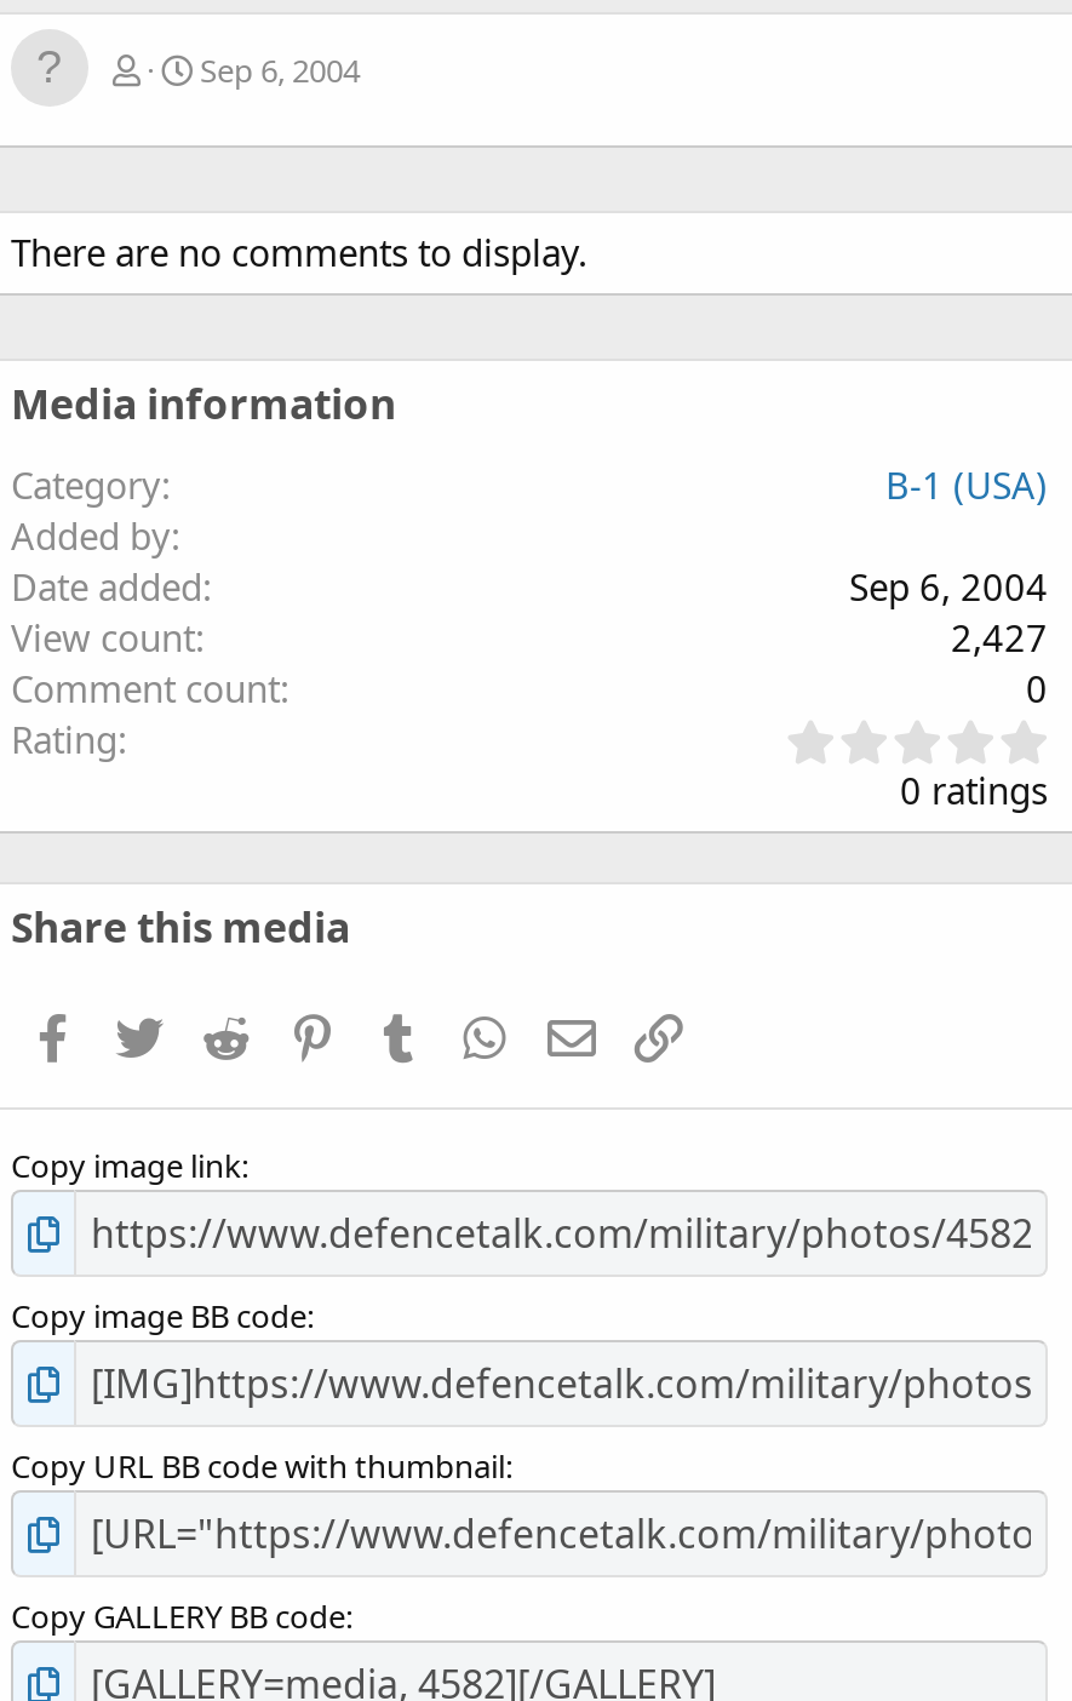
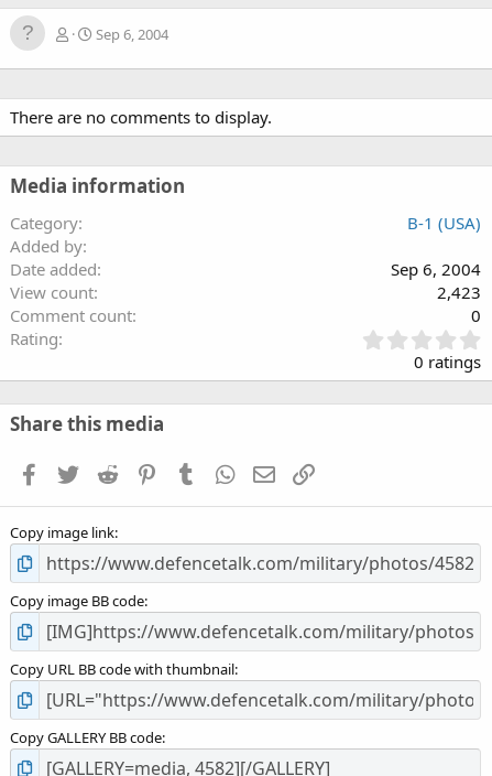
[951,613,1048,661] 2,427 -> [437,281,481,303] 2,423

